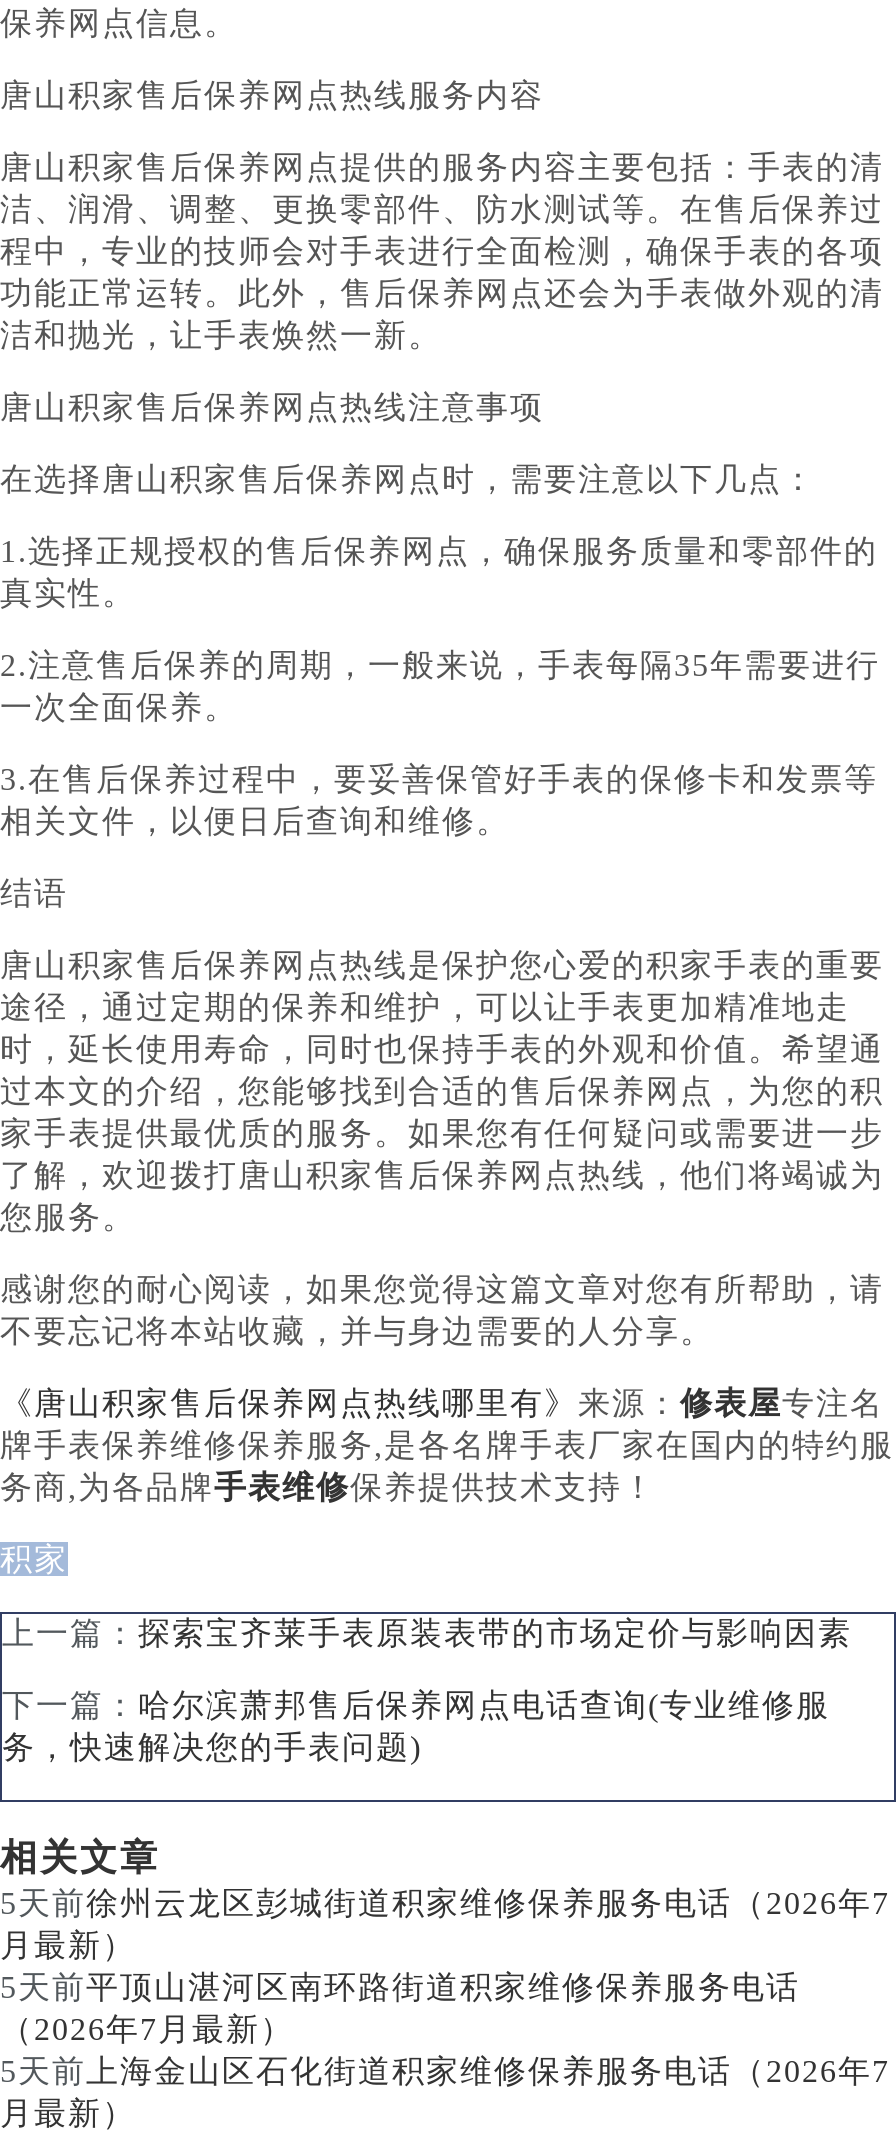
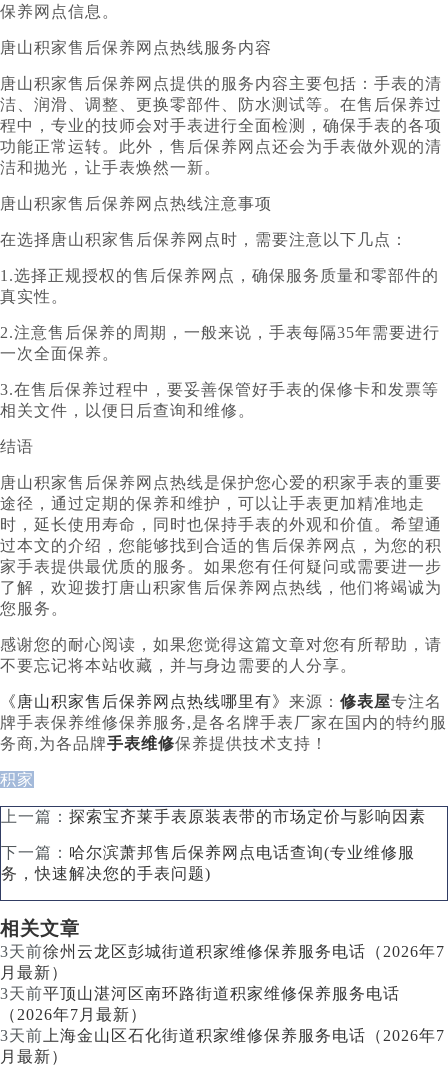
[0,1887,890,1921] 5天前徐州云龙区彭城街道积家维修保养服务电话（2026年7 -> [0,943,445,960] 3天前徐州云龙区彭城街道积家维修保养服务电话（2026年7
[0,1971,800,2005] 5天前平顶山湛河区南环路街道积家维修保养服务电话 -> [0,985,400,1002] 3天前平顶山湛河区南环路街道积家维修保养服务电话
[0,2055,890,2089] 5天前上海金山区石化街道积家维修保养服务电话（2026年7 -> [0,1027,445,1044] 3天前上海金山区石化街道积家维修保养服务电话（2026年7

